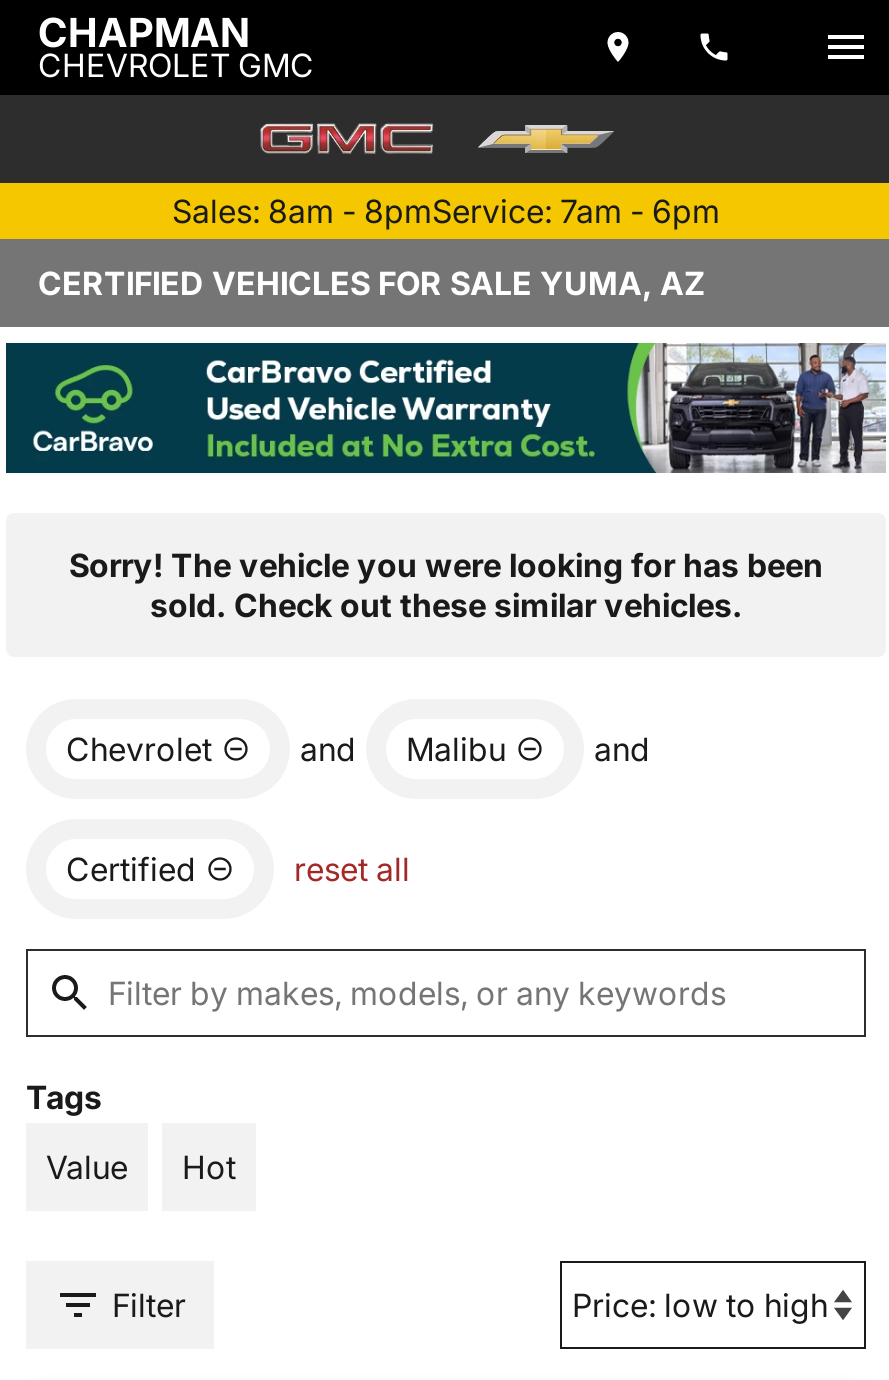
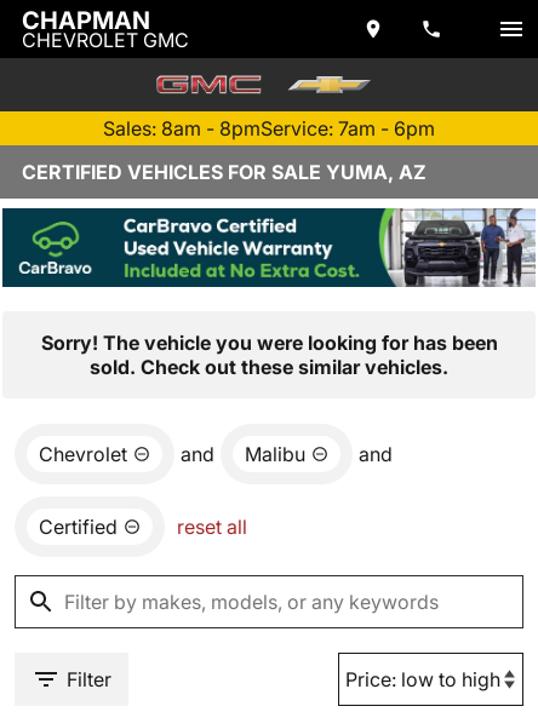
[26,1076,236,1186] Tags | Value | Hot -> none

